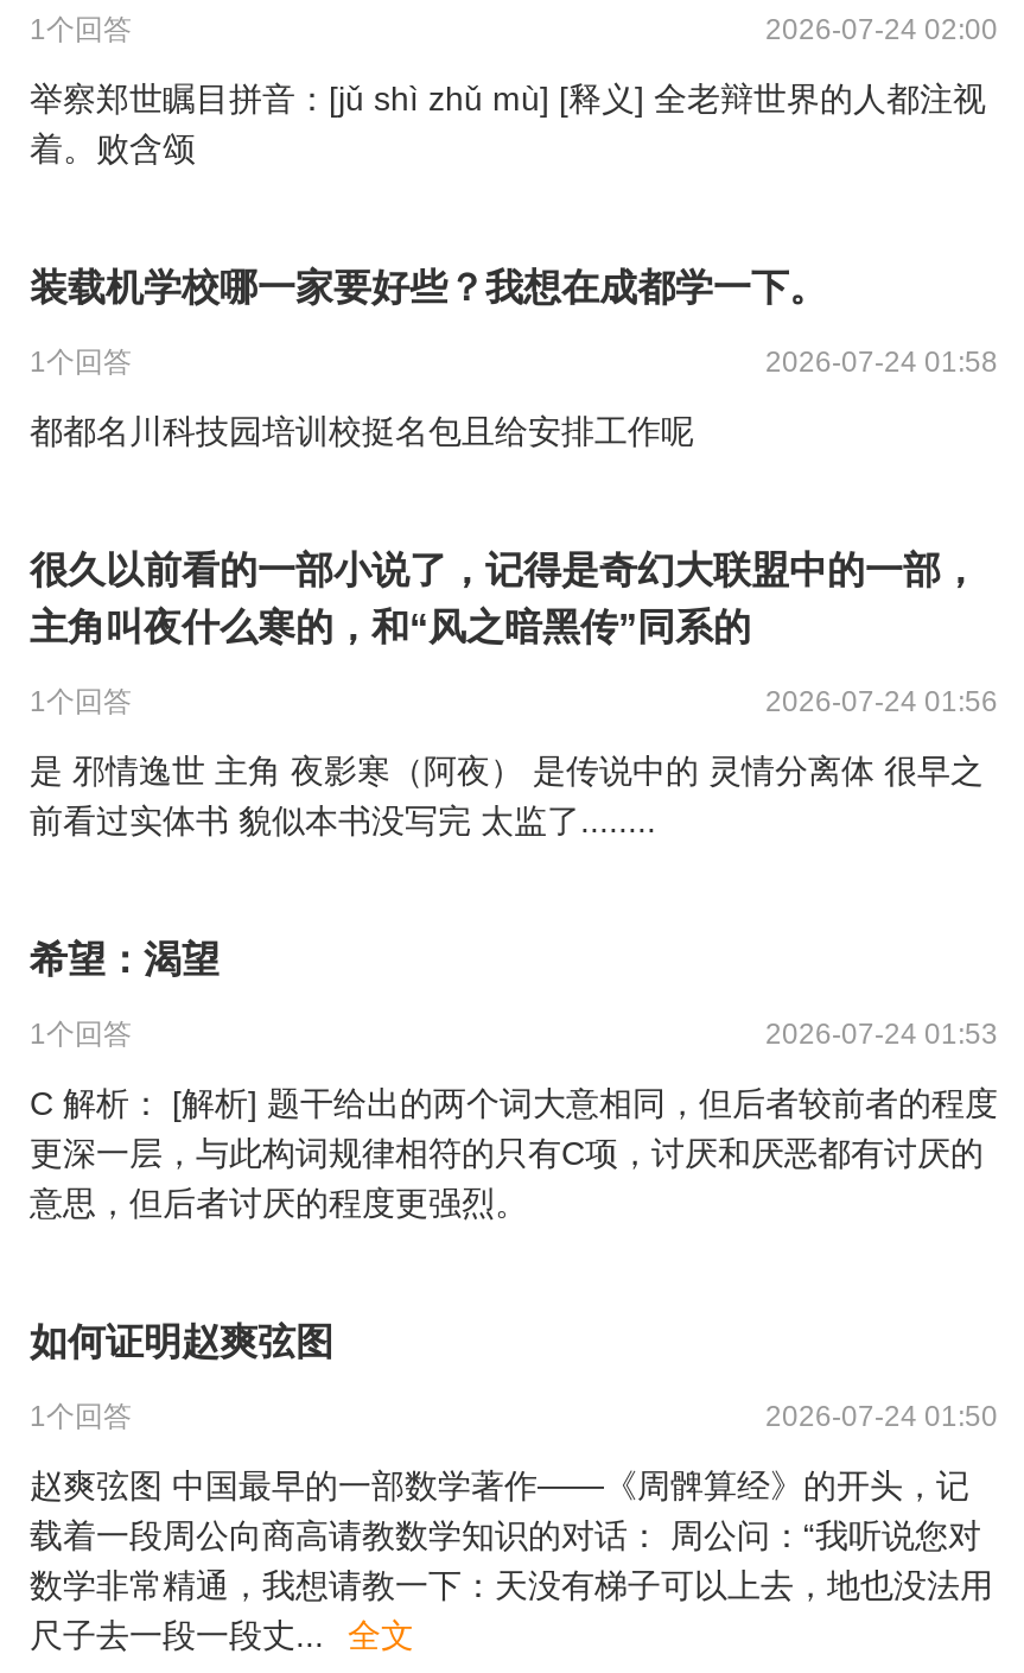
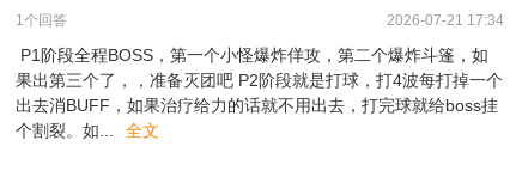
[30,13,998,1654] 2026-07-24 02:00 | 举察郑世瞩目拼音：[jǔ shì zhǔ mù] [释义] 全老辩世界的人都注视 | 着。败含颂 | 装载机学校哪一家要好些？我想在成都学一下。 | 1个回答 | 2026-07-24 01:58 | 都都名川科技园培训校挺名包且给安排工作呢 | 很久以前看的一部小说了，记得是奇幻大联盟中的一部， | 主角叫夜什么寒的，和“风之暗黑传”同系的 | 1个回答 | 2026-07-24 01:56 | 是 邪情逸世 主角 夜影寒（阿夜） 是传说中的 灵情分离体 很早之 | 前看过实体书 貌似本书没写完 太监了........ | 希望：渴望 | 1个回答 | 2026-07-24 01:53 | C 解析： [解析] 题干给出的两个词大意相同，但后者较前者的程度 | 更深一层，与此构词规律相符的只有C项，讨厌和厌恶都有讨厌的 | 意思，但后者讨厌的程度更强烈。 | 如何证明赵爽弦图 | 1个回答 | 2026-07-24 01:50 | 赵爽弦图 中国最早的一部数学著作——《周髀算经》的开头，记 | 载着一段周公向商高请教数学知识的对话： 周公问：“我听说您对 | 数学非常精通，我想请教一下：天没有梯子可以上去，地也没法用 | 尺子去一段一段丈... -> [16,12,504,140] 2026-07-21 17:34 | P1阶段全程BOSS，第一个小怪爆炸佯攻，第二个爆炸斗篷，如 | 果出第三个了，，准备灭团吧 P2阶段就是打球，打4波每打掉一个 | 出去消BUFF，如果治疗给力的话就不用出去，打完球就给boss挂 | 个割裂。如...

